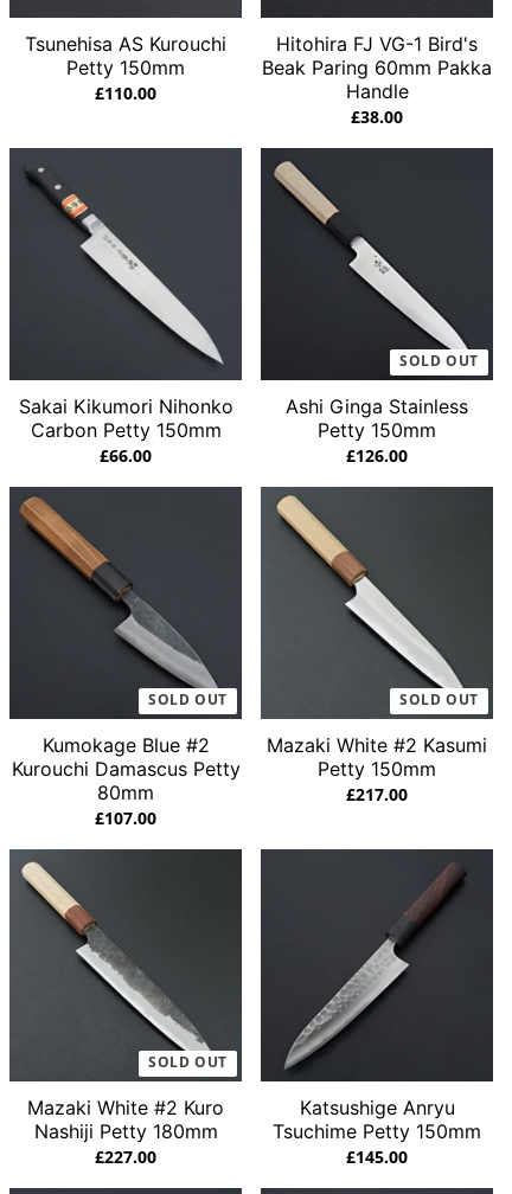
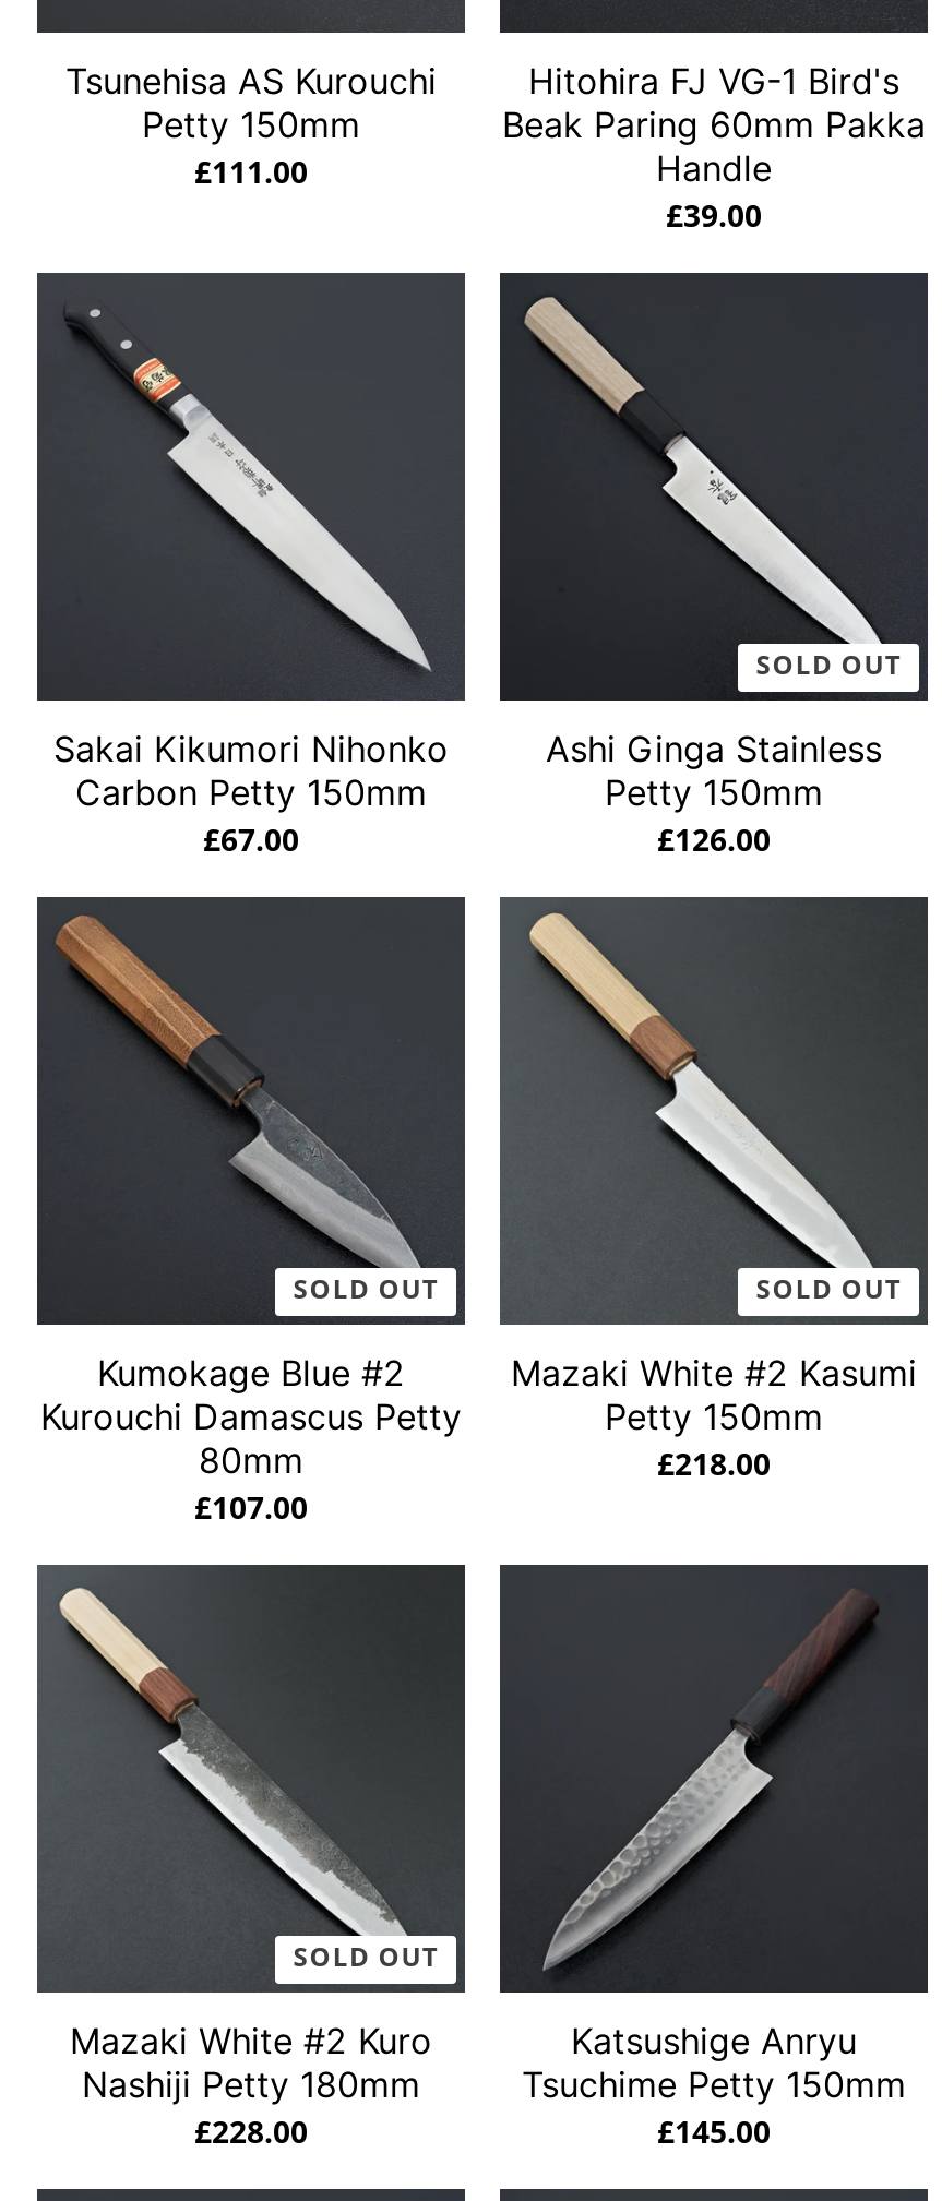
[95,82,156,104] £110.00 -> [194,151,308,192] £111.00
[351,105,403,128] £38.00 -> [666,194,762,236] £39.00
[100,444,152,467] £66.00 -> [203,818,299,860] £67.00
[346,783,408,805] £217.00 -> [657,1443,771,1484] £218.00
[95,1145,156,1168] £227.00 -> [194,2110,308,2152] £228.00

